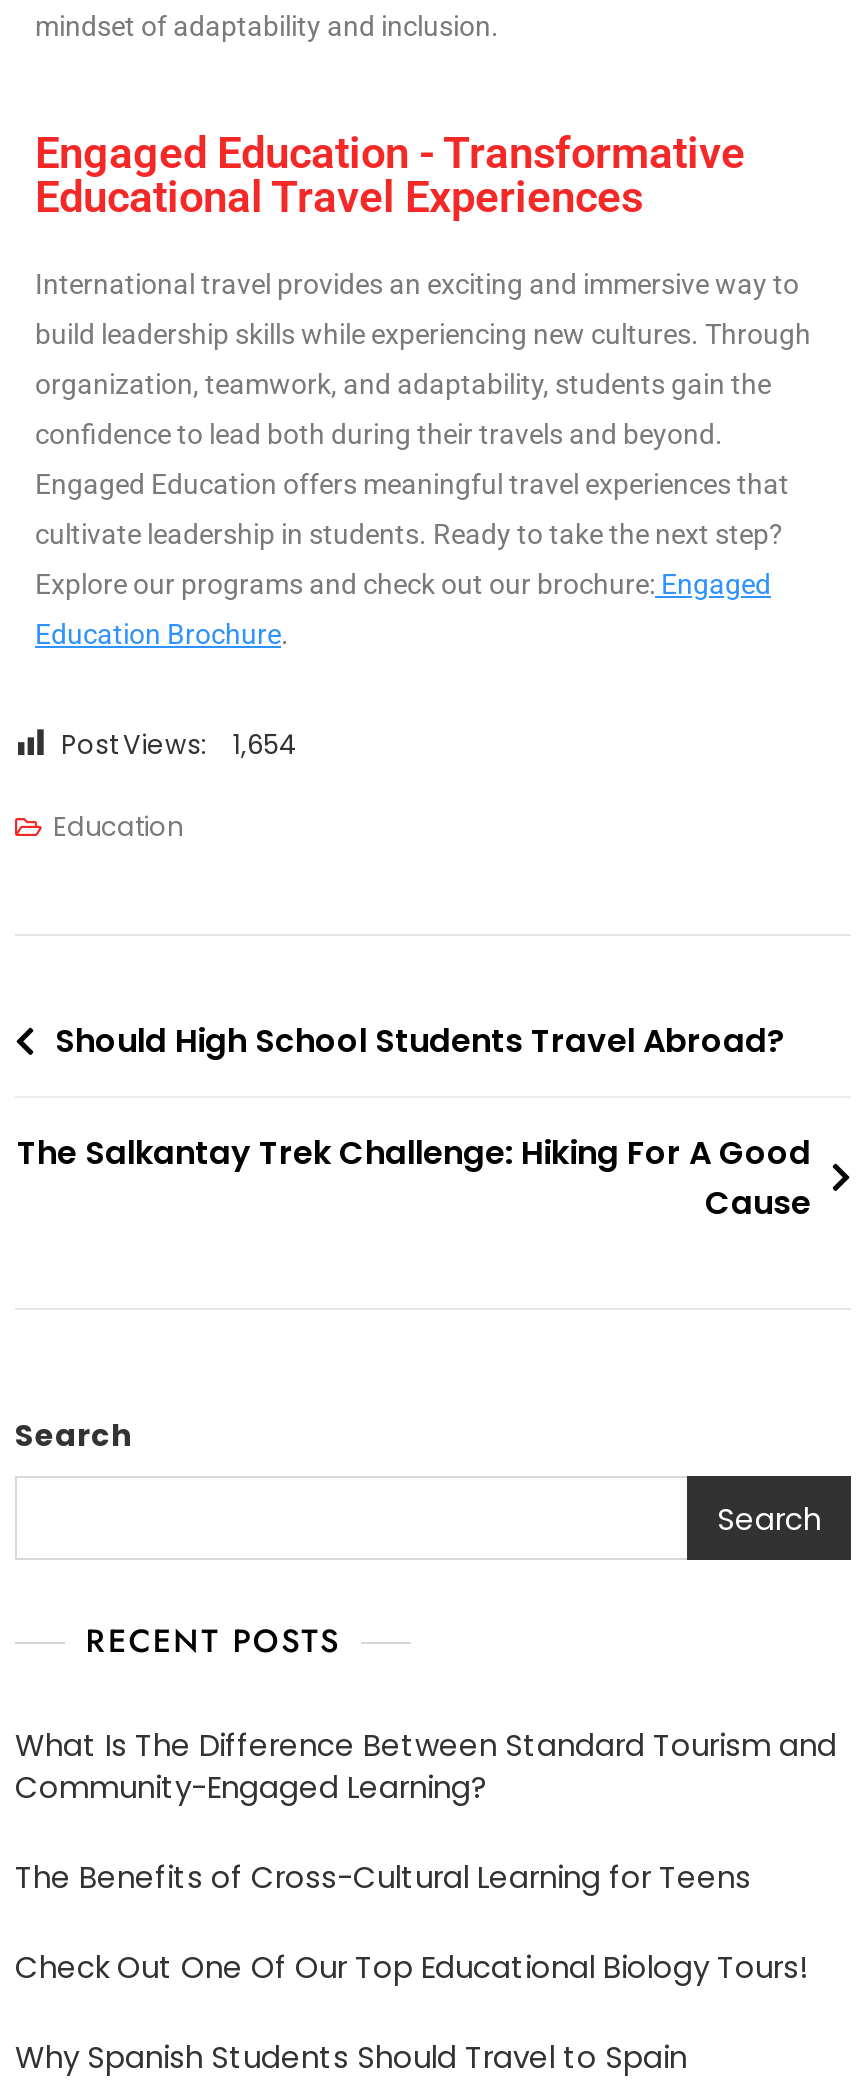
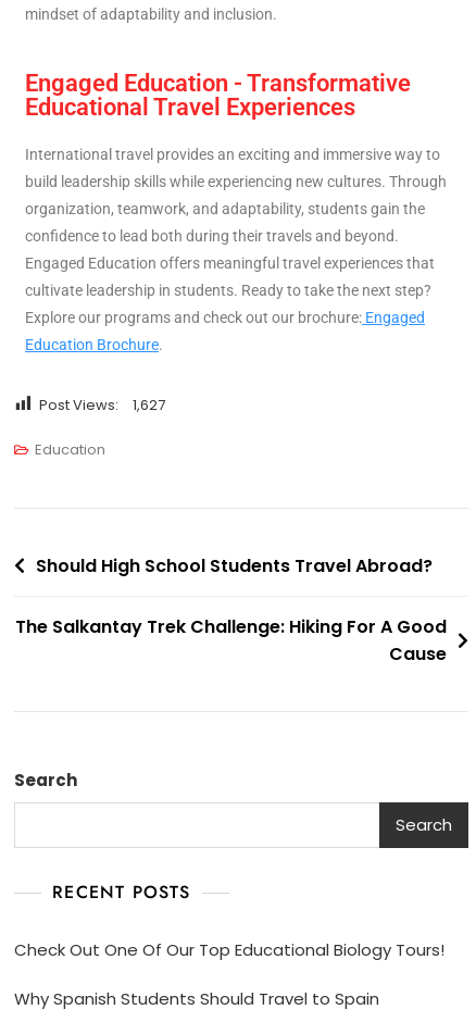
[61,726,297,764] Post Views: 1,654 -> [39,394,165,415] Post Views: 1,627
[15,1724,837,1898] What Is The Difference Between Standard Tourism and | Community-Engaged Learning? | The Benefits of Cross-Cultural Learning for Teens -> none

